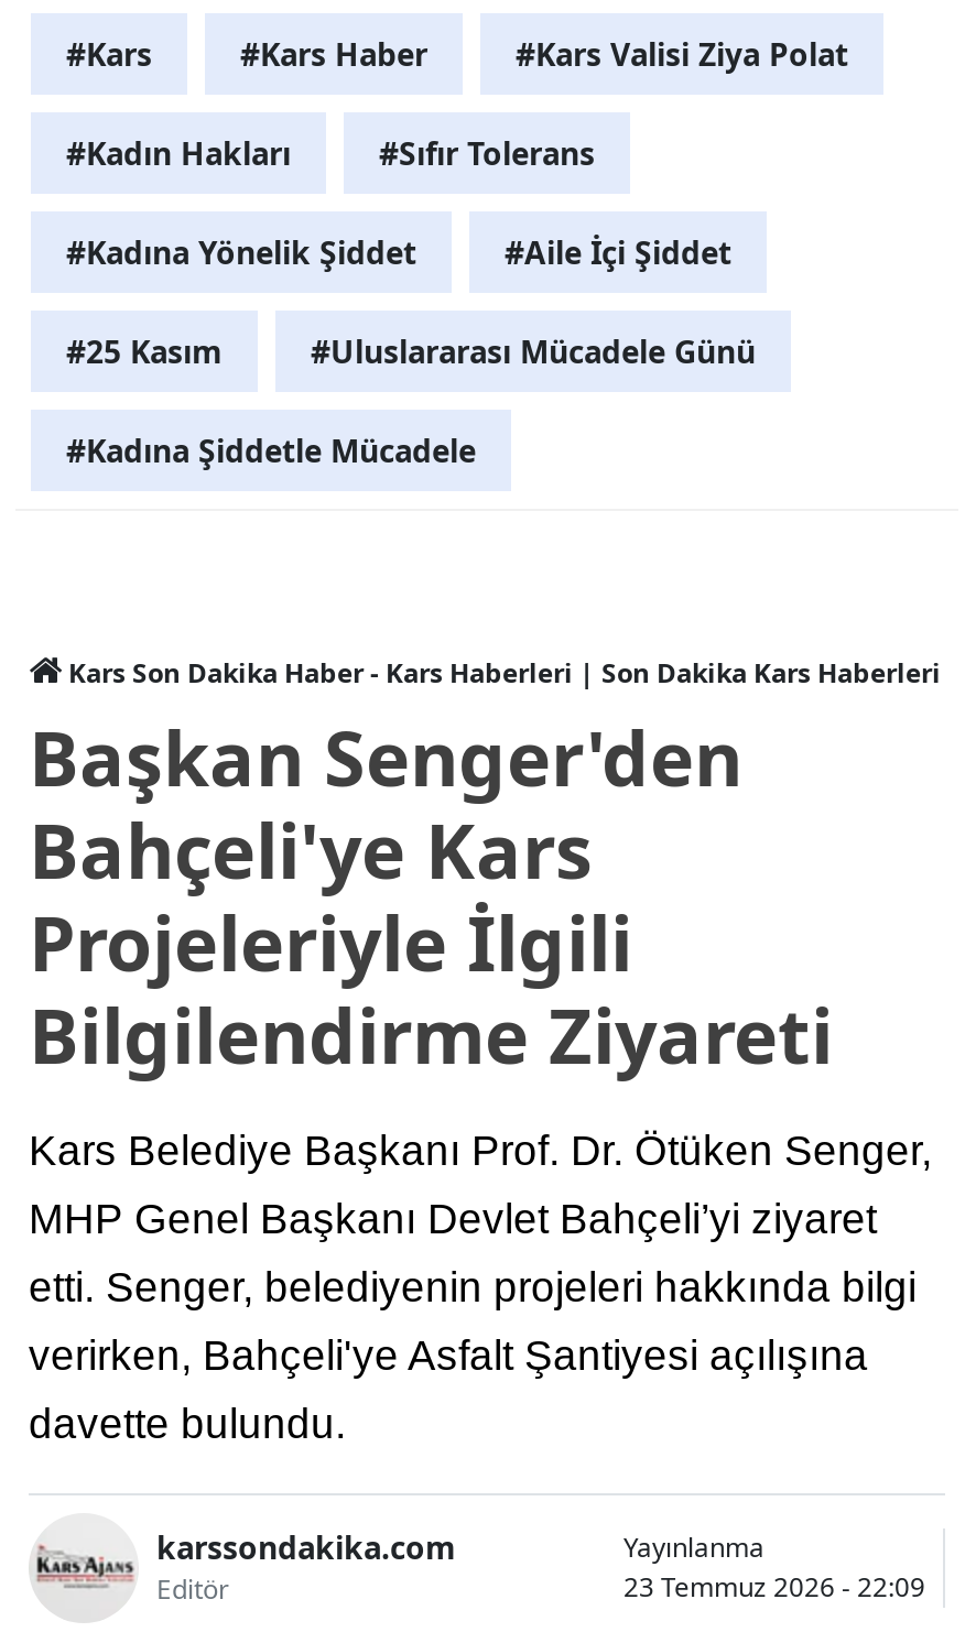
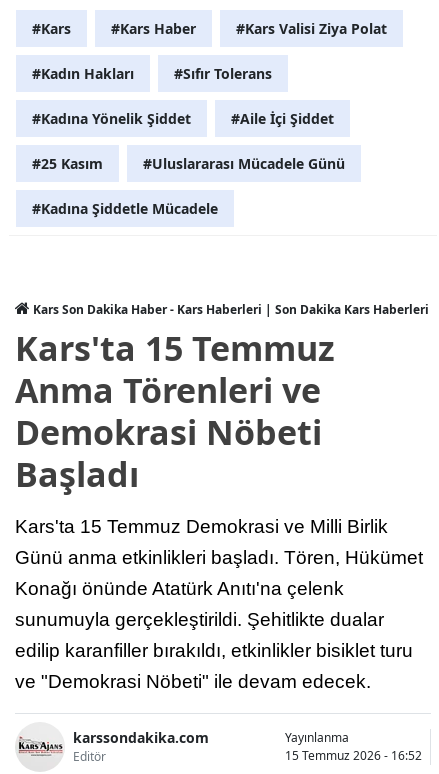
[29,706,932,1446] Başkan Senger'den | Bahçeli'ye Kars | Projeleriyle İlgili | Bilgilendirme Ziyareti | Kars Belediye Başkanı Prof. Dr. Ötüken Senger, | MHP Genel Başkanı Devlet Bahçeli’yi ziyaret | etti. Senger, belediyenin projeleri hakkında bilgi | verirken, Bahçeli'ye Asfalt Şantiyesi açılışına | davette bulundu. -> [15,325,423,692] Kars'ta 15 Temmuz | Anma Törenleri ve | Demokrasi Nöbeti | Başladı | Kars'ta 15 Temmuz Demokrasi ve Milli Birlik | Günü anma etkinlikleri başladı. Tören, Hükümet | Konağı önünde Atatürk Anıtı'na çelenk | sunumuyla gerçekleştirildi. Şehitlikte dualar | edilip karanfiller bırakıldı, etkinlikler bisiklet turu | ve "Demokrasi Nöbeti" ile devam edecek.
[623,1567,925,1605] 23 Temmuz 2026 - 22:09 -> [285,747,422,764] 15 Temmuz 2026 - 16:52

